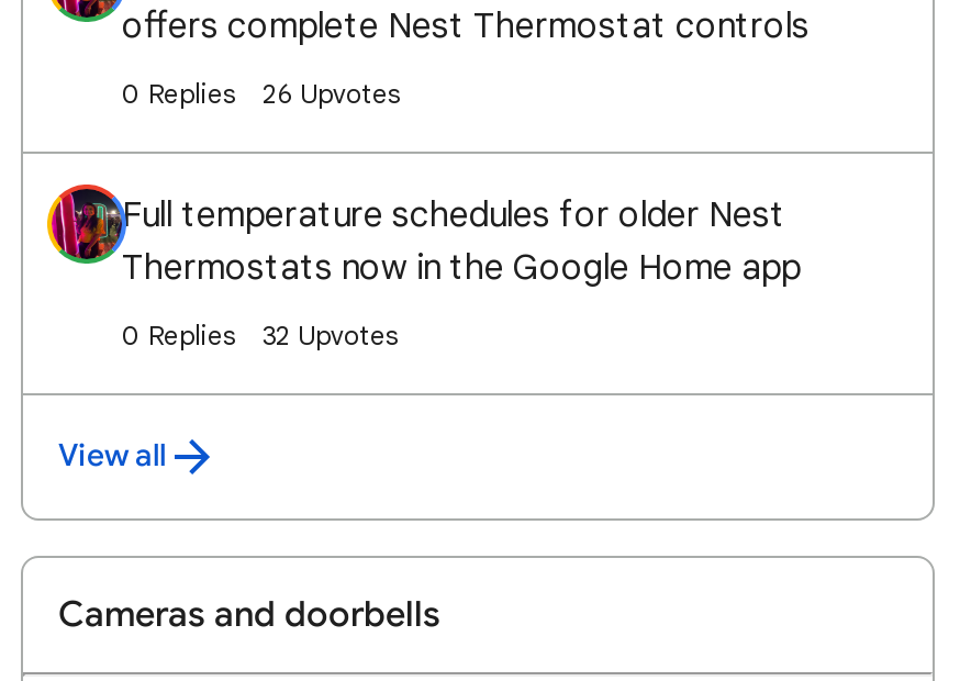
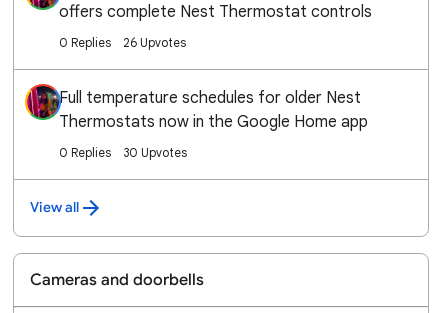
[263,319,399,351] 32 Upvotes -> [123,145,187,160] 30 Upvotes

